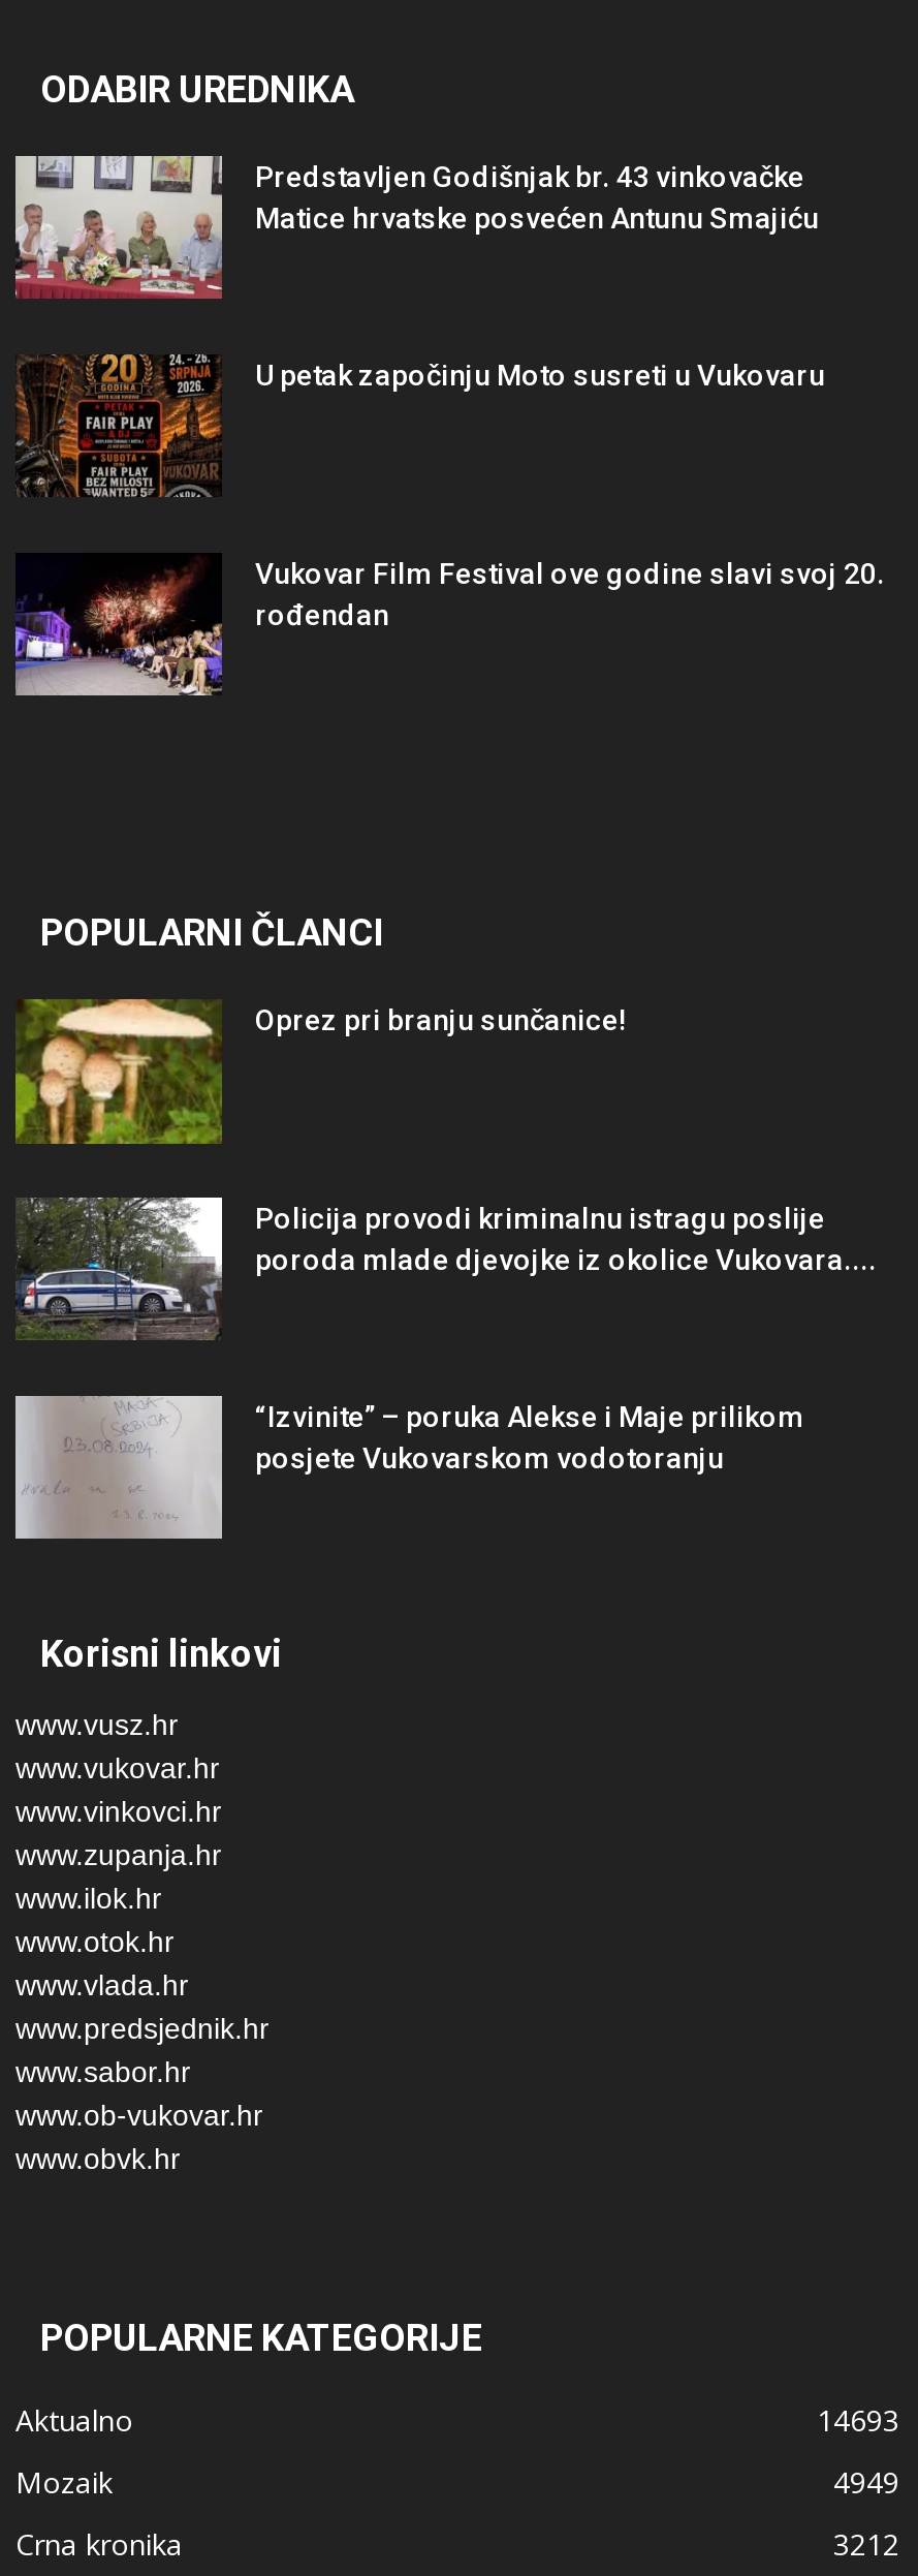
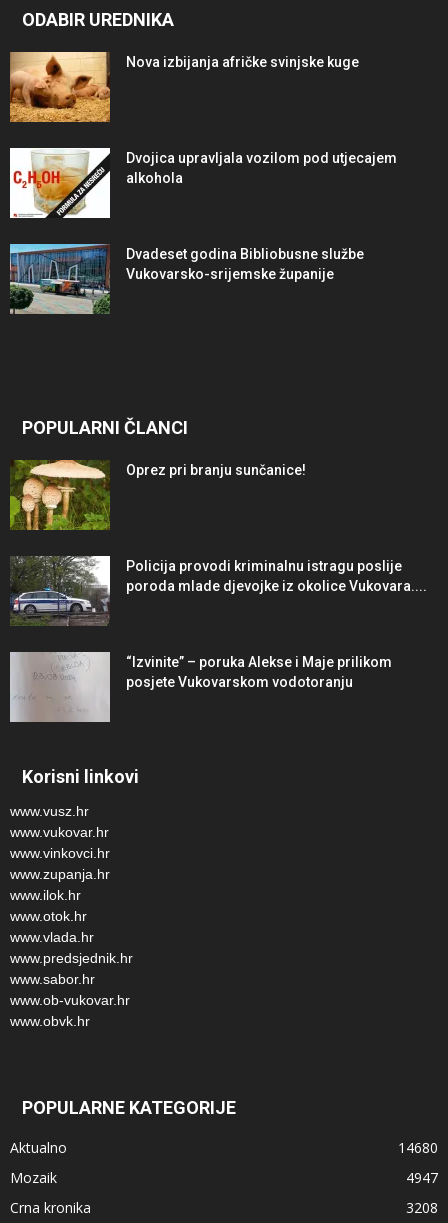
[13,154,819,301] [image] | Predstavljen Godišnjak br. 43 vinkovačke | Matice hrvatske posvećen Antunu Smajiću -> [9,51,359,123] [image] | Nova izbijanja afričke svinjske kuge
[15,352,825,499] [image] | U petak započinju Moto susreti u Vukovaru -> [9,147,397,219] [image] | Dvojica upravljala vozilom pod utjecajem | alkohola
[13,553,885,697] [image] | Vukovar Film Festival ove godine slavi svoj 20. | rođendan -> [9,243,364,315] [image] | Dvadeset godina Bibliobusne službe | Vukovarsko-srijemske županije
[817,2401,899,2441] 14693 -> [398,1138,438,1157] 14680
[833,2463,899,2503] 4949 -> [406,1168,438,1187] 4947
[833,2525,899,2565] 3212 -> [406,1198,438,1217] 3208

